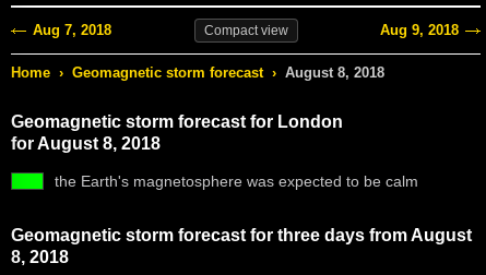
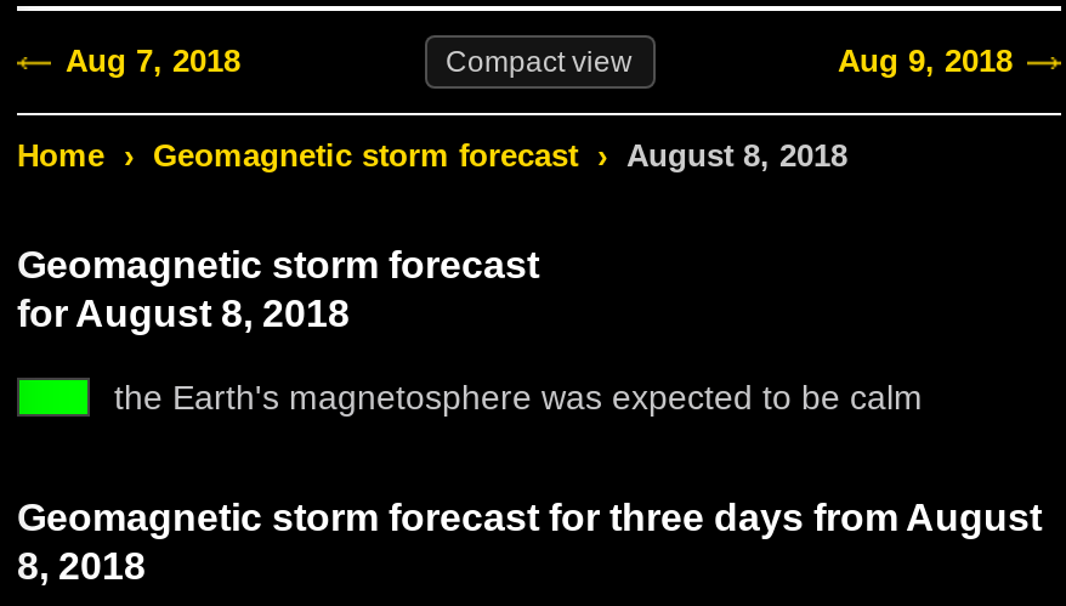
[11,112,343,130] Geomagnetic storm forecast for London -> [17,243,539,284] Geomagnetic storm forecast

